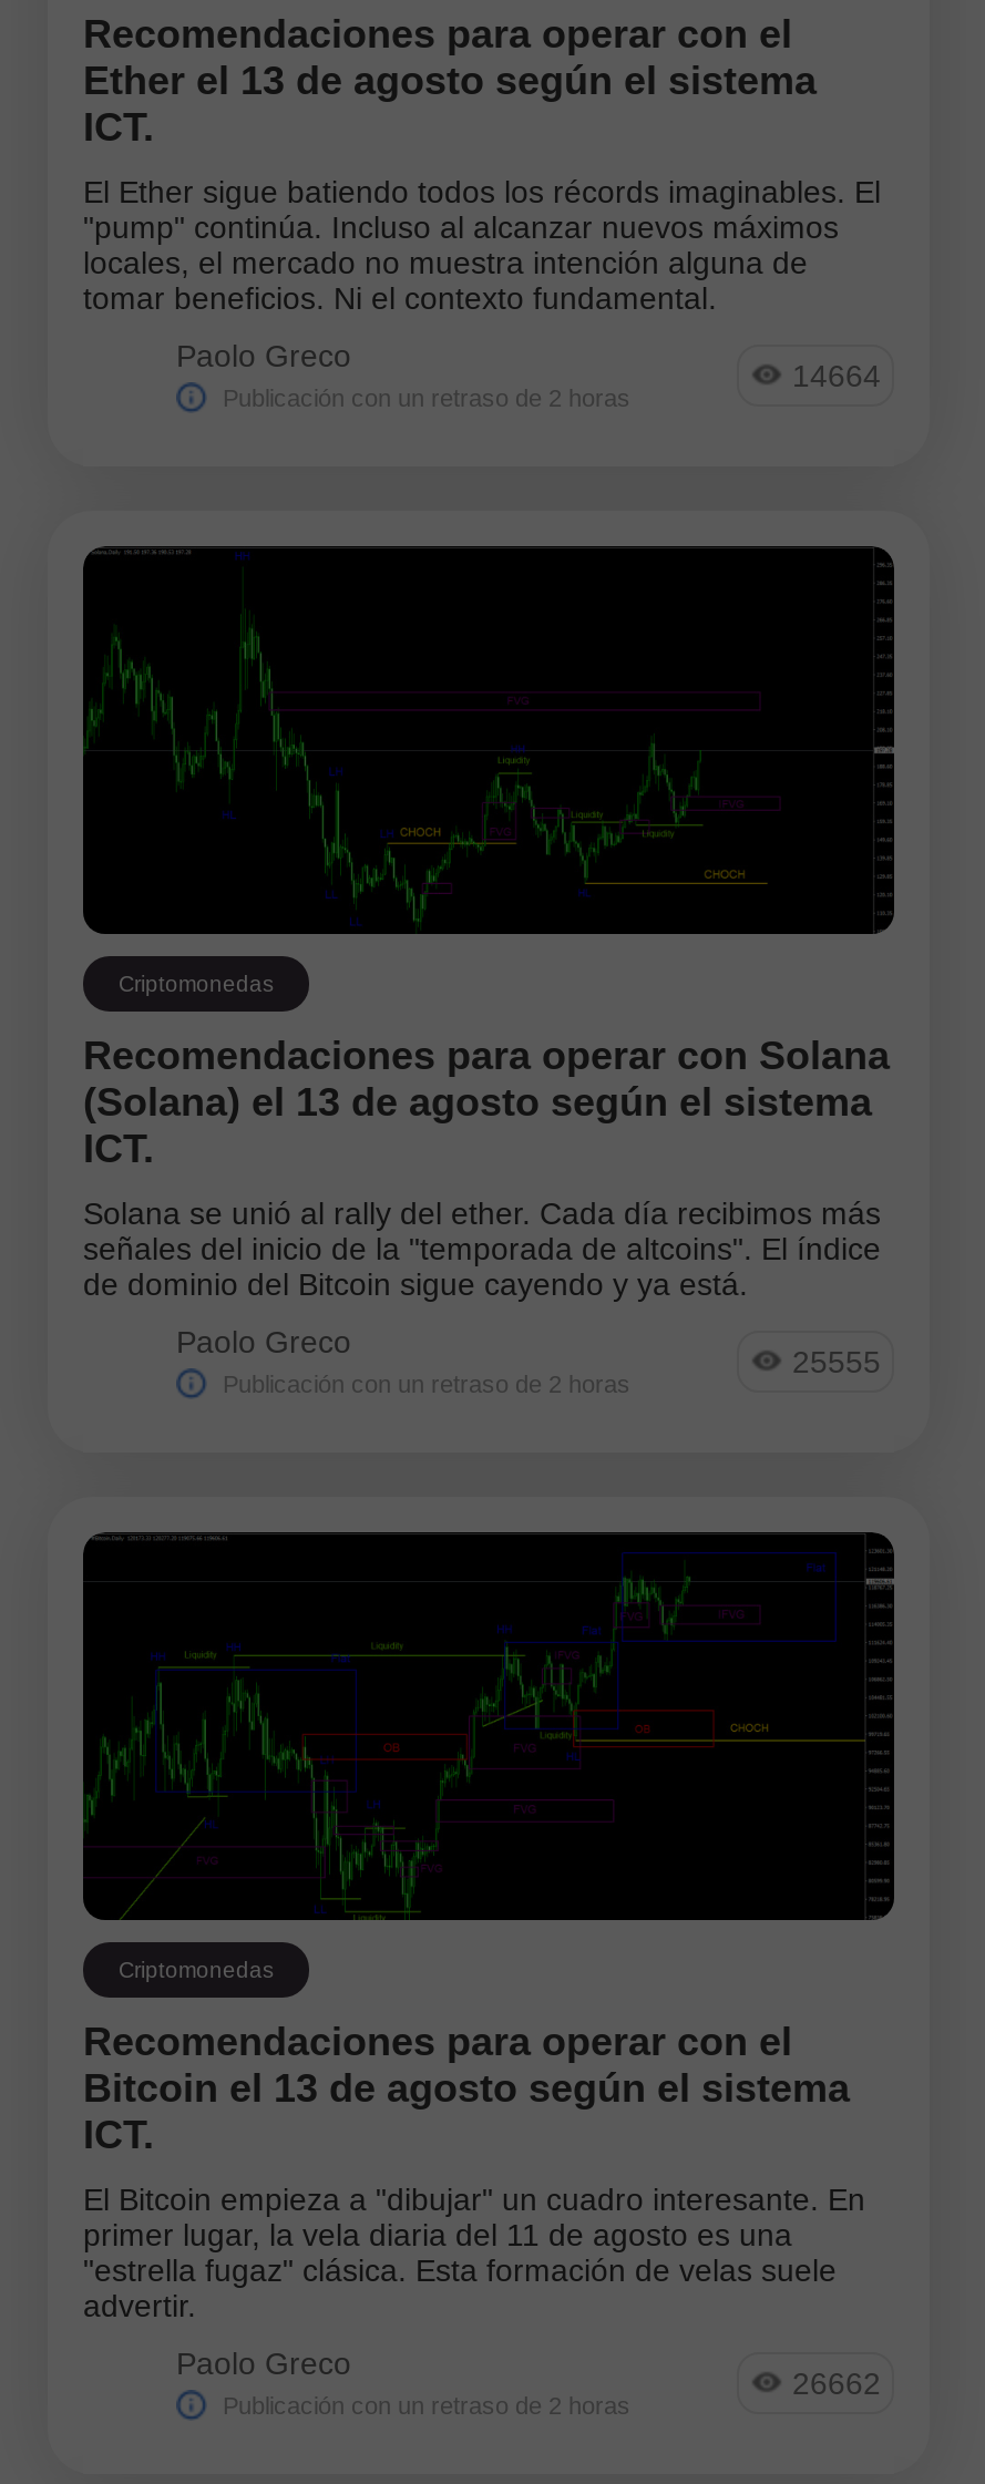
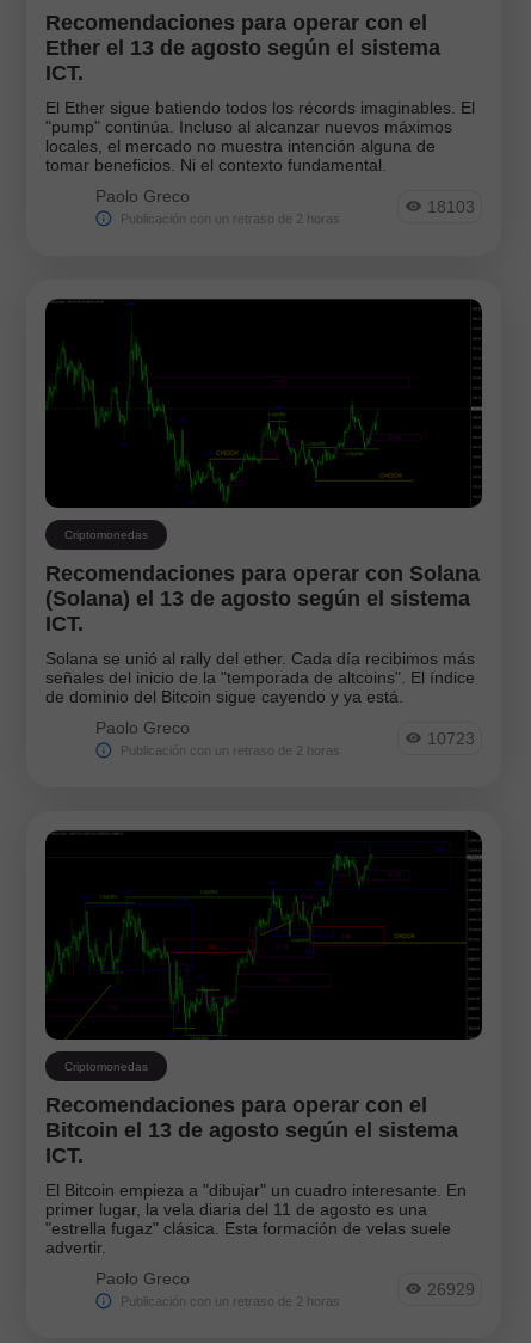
[792,358,881,393] 14664 -> [427,197,475,216] 18103
[792,1344,881,1379] 25555 -> [427,729,475,748] 10723
[792,2365,881,2401] 26662 -> [427,1280,475,1299] 26929

